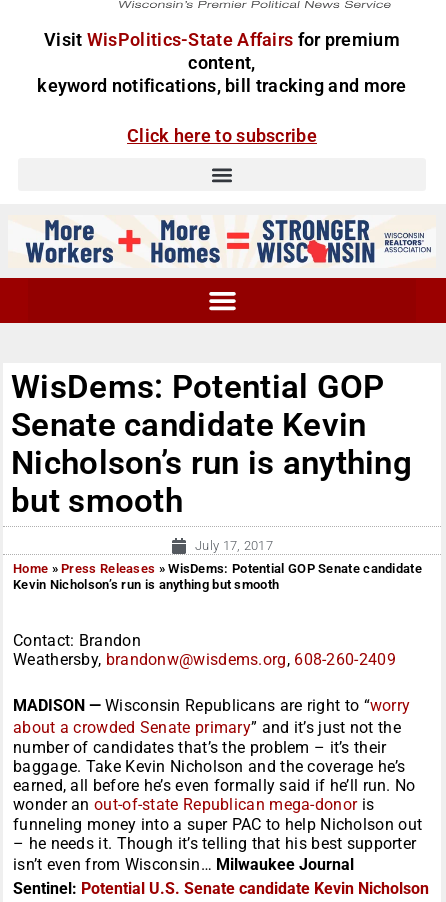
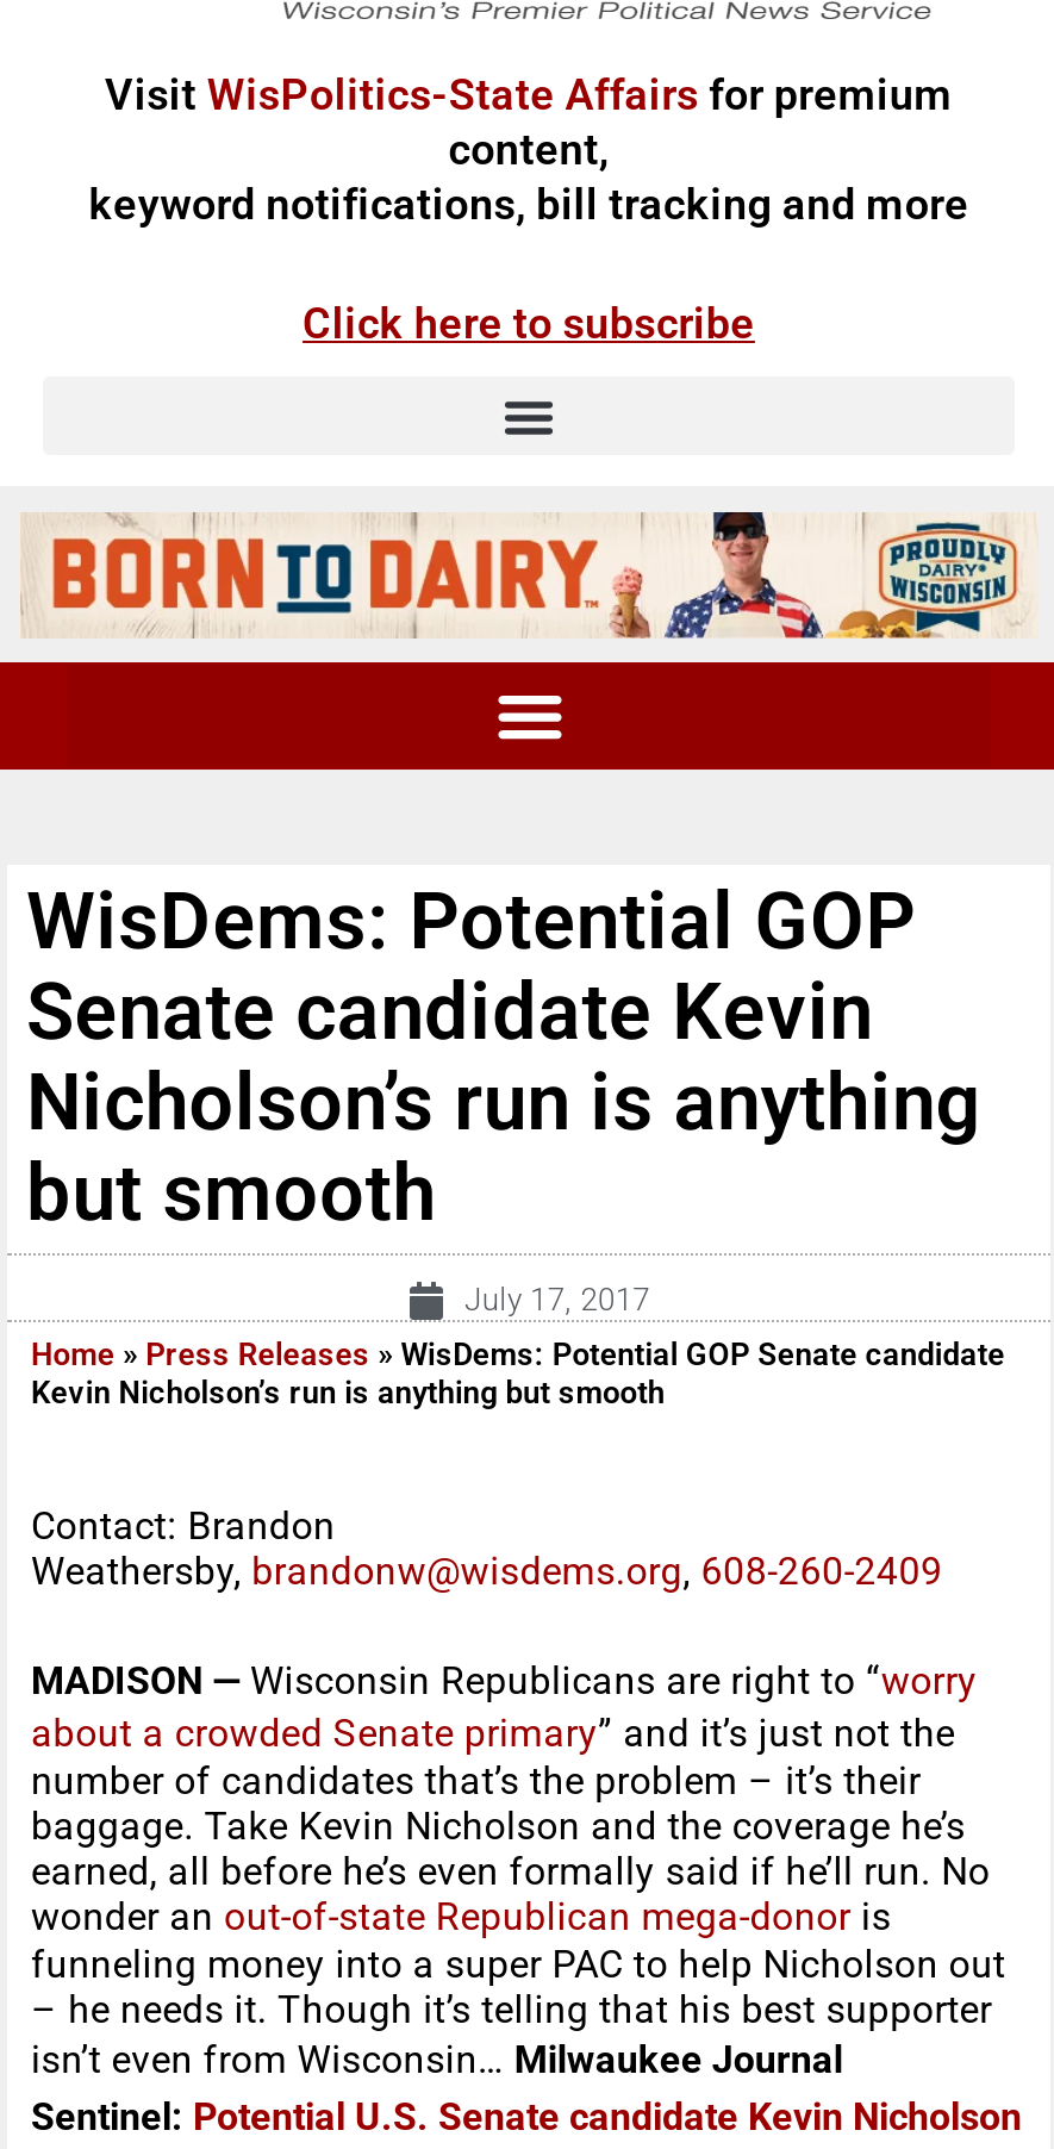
[9,215,432,268] [image] -> [21,510,1027,641] [image]

